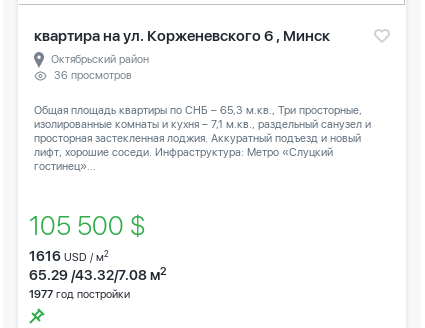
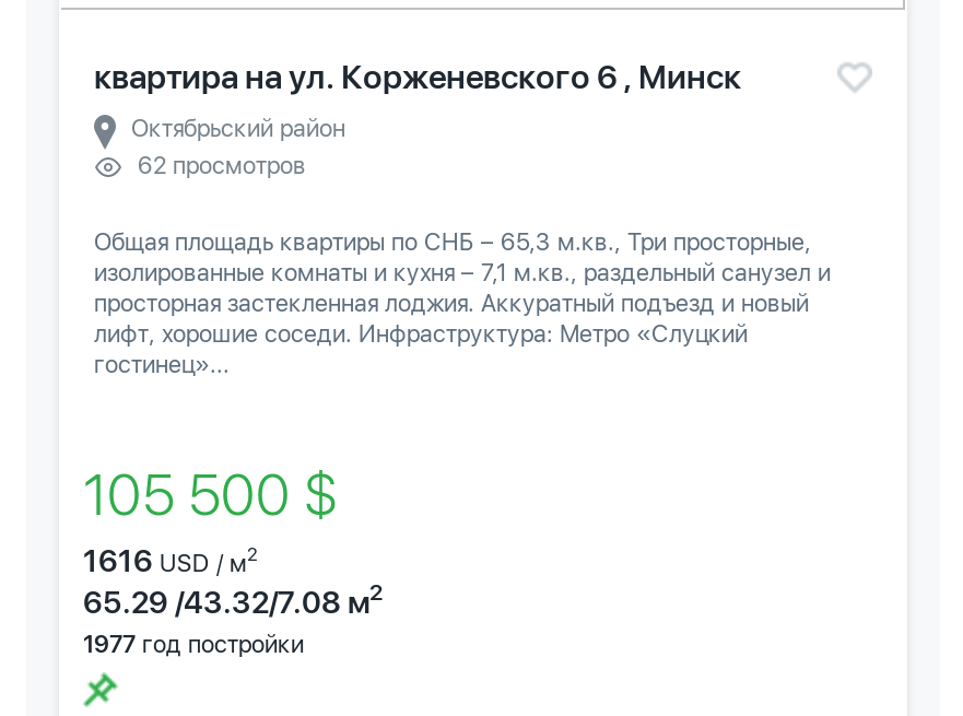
[54,69,132,82] 36 просмотров -> [138,151,306,180] 62 просмотров

